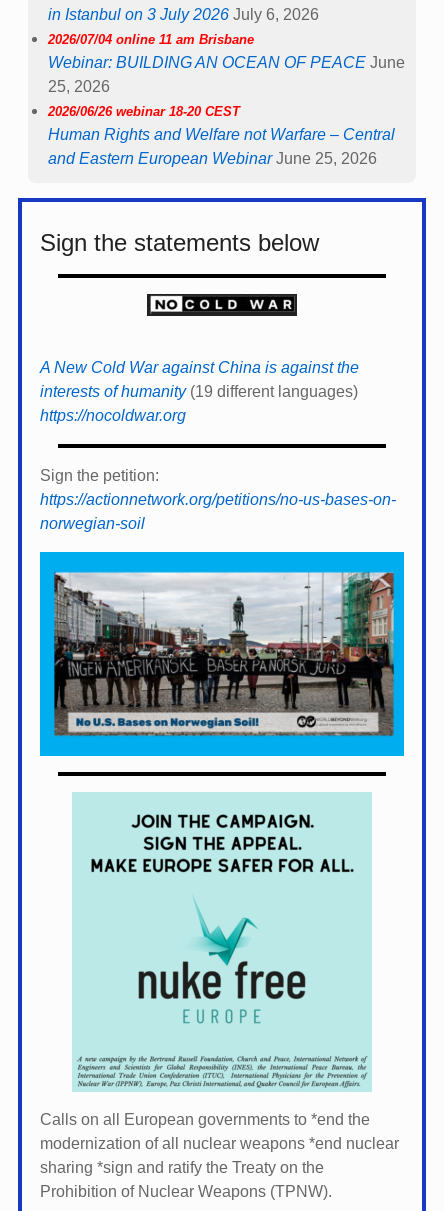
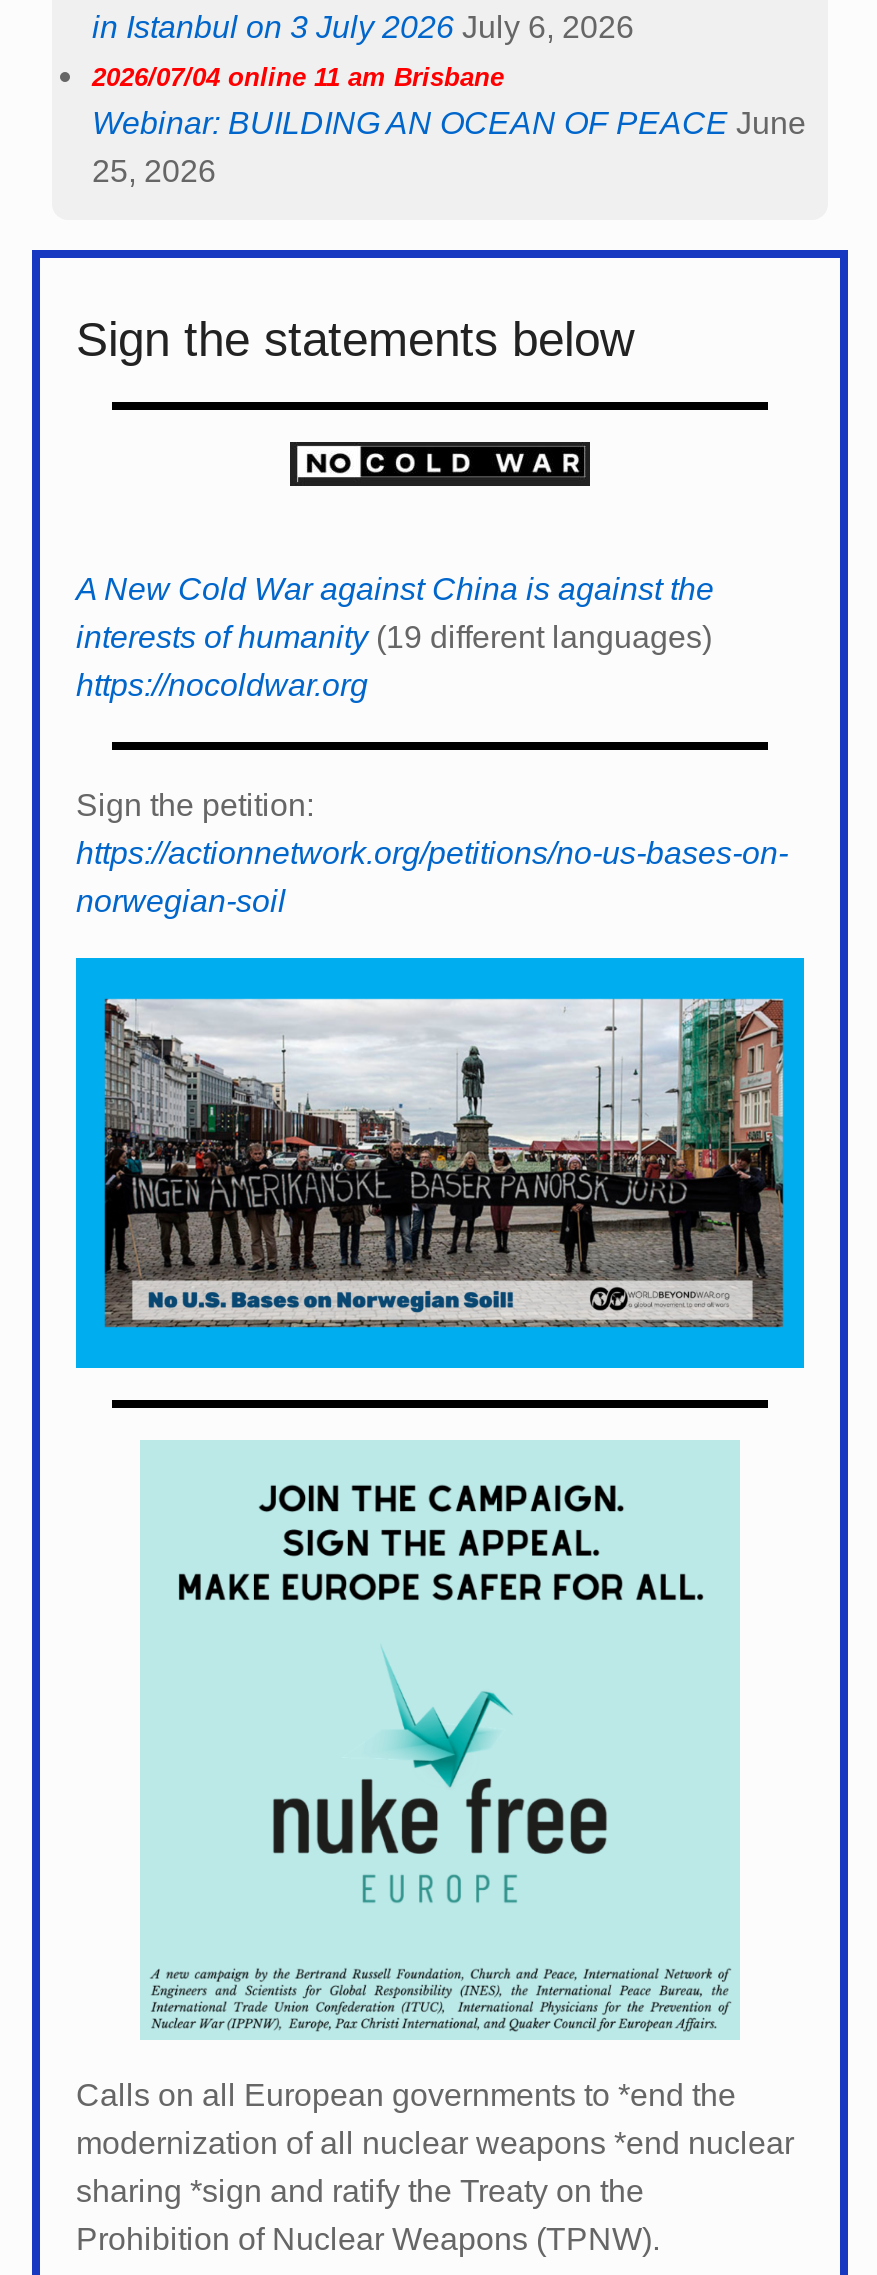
[48,104,395,167] 2026/06/26 webinar 18-20 CEST | Human Rights and Welfare not Warfare – Central | and Eastern European Webinar June 25, 2026 -> none

